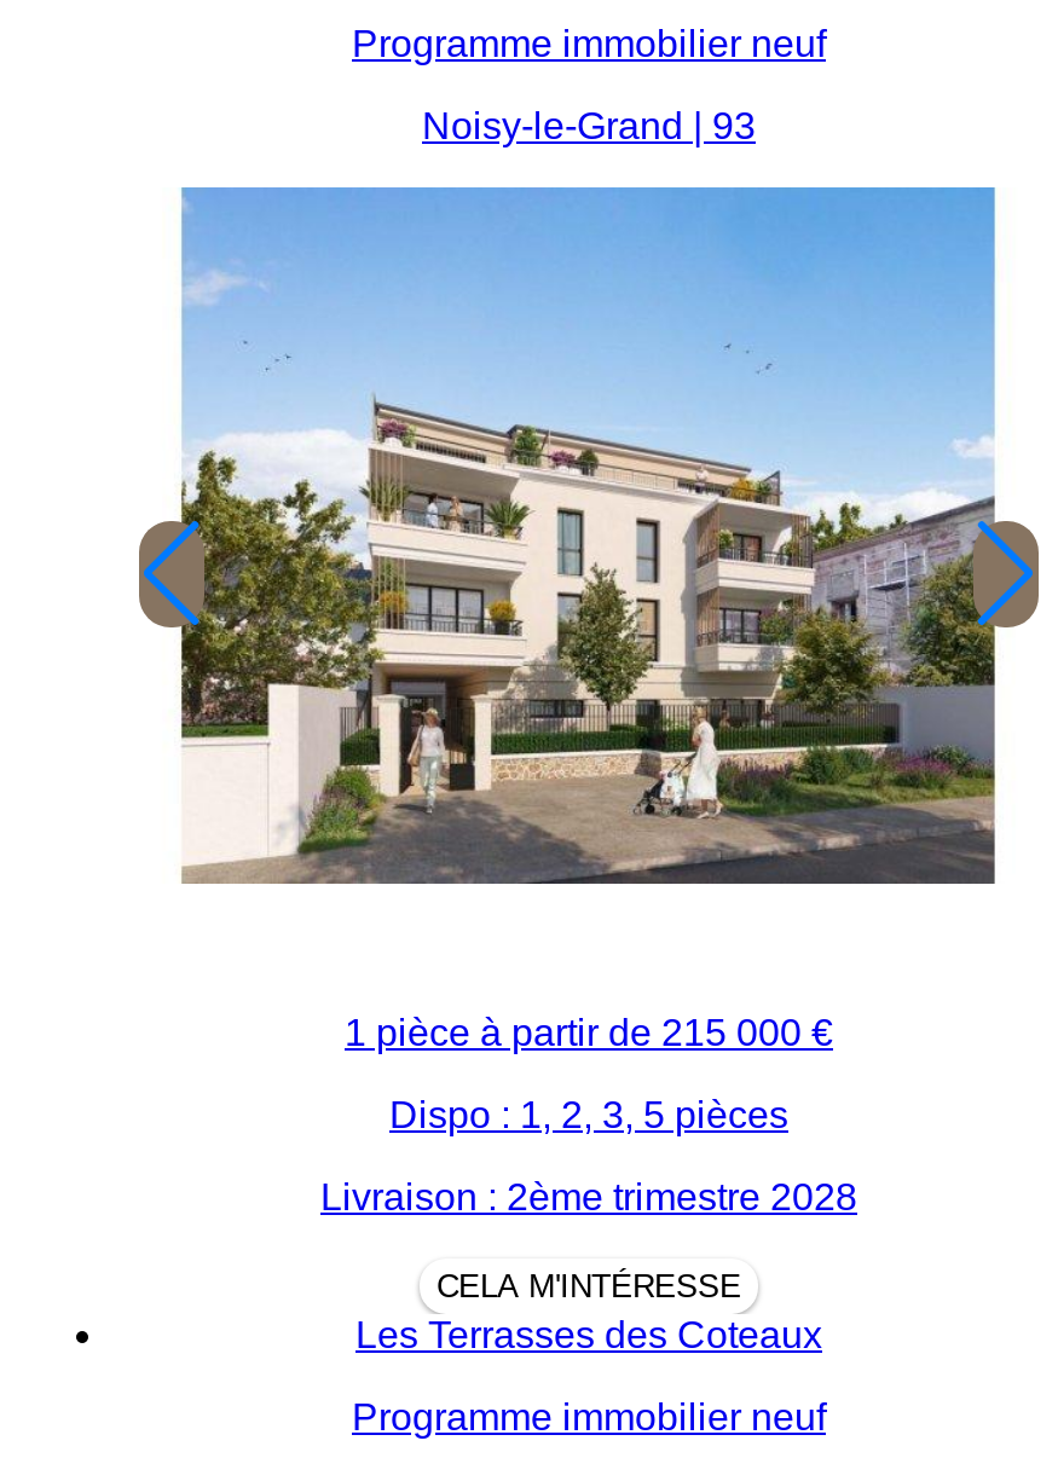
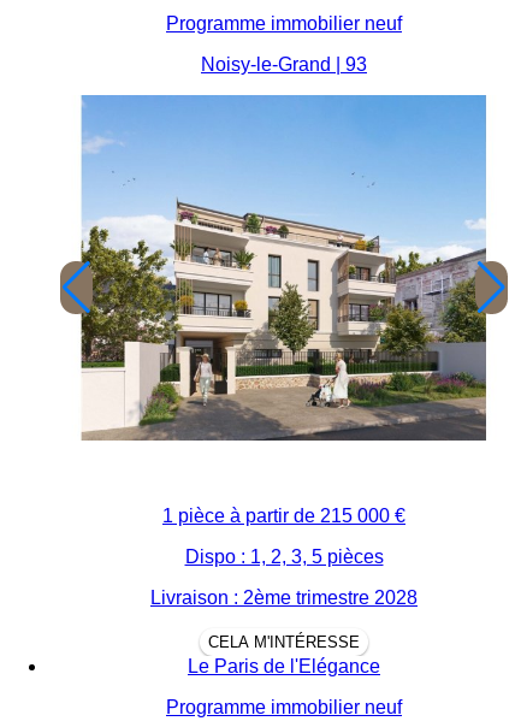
[355,1314,822,1355] Les Terrasses des Coteaux -> [188,656,380,676] Le Paris de l'Elégance

